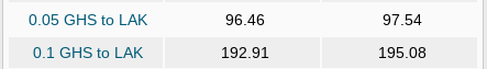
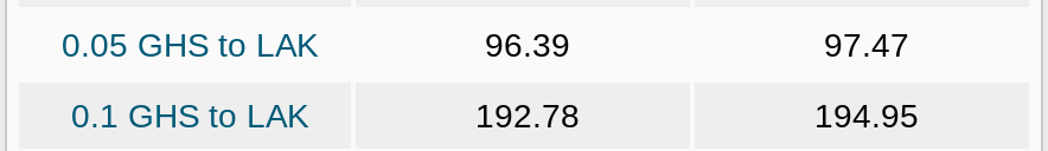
[225,11,264,28] 96.46 -> [485,25,570,63] 96.39
[382,11,422,28] 97.54 -> [824,25,909,63] 97.47
[220,44,269,61] 192.91 -> [475,96,580,134] 192.78
[378,44,426,61] 195.08 -> [814,96,919,134] 194.95

